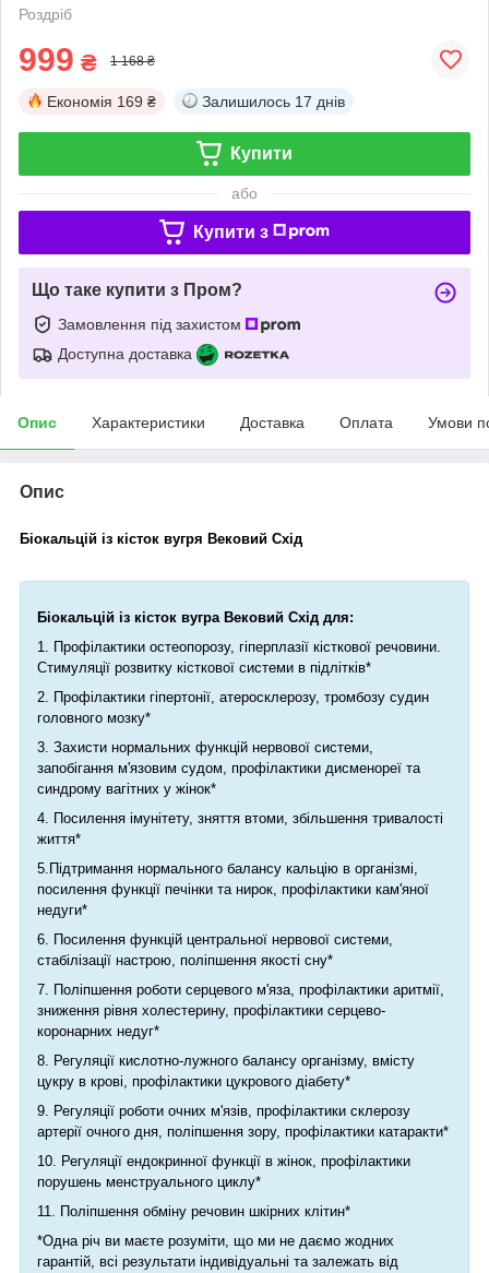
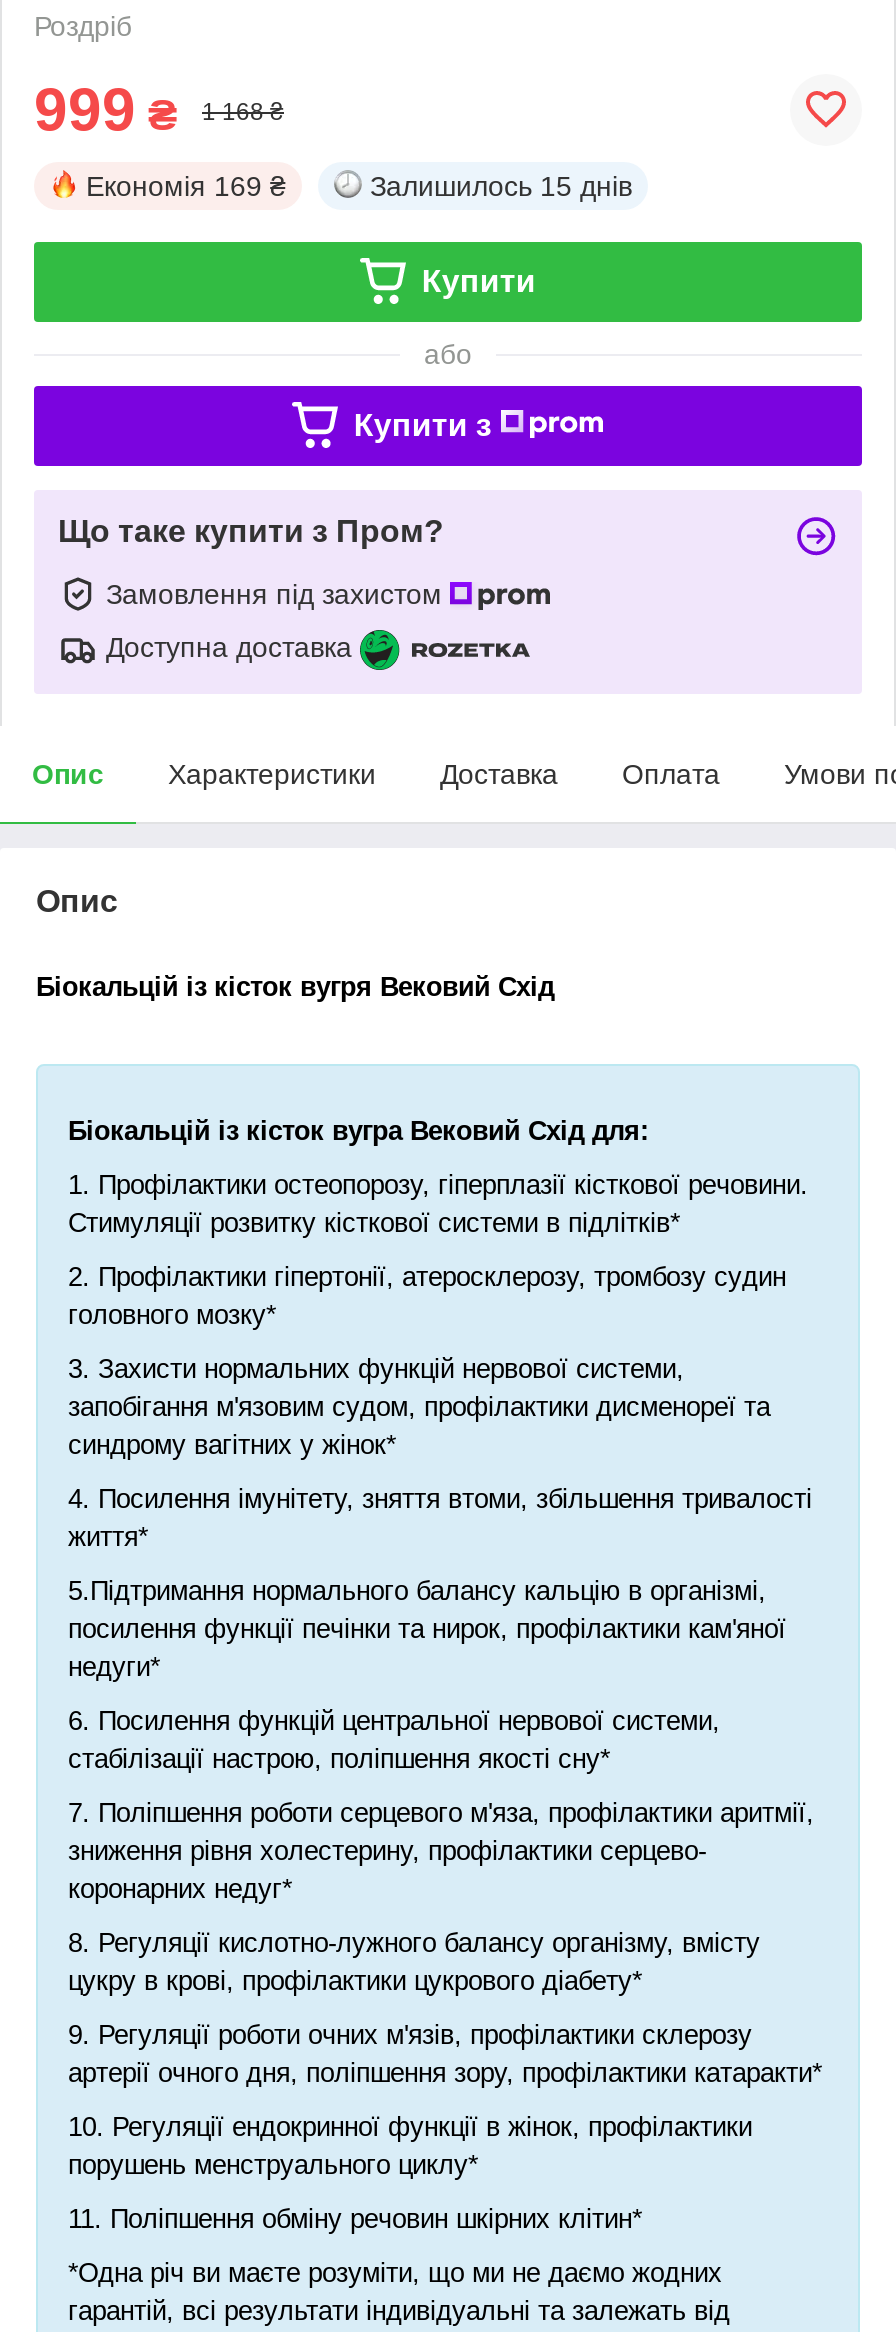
[202,93,345,110] Залишилось 17 днів -> [370,170,632,202] Залишилось 15 днів

